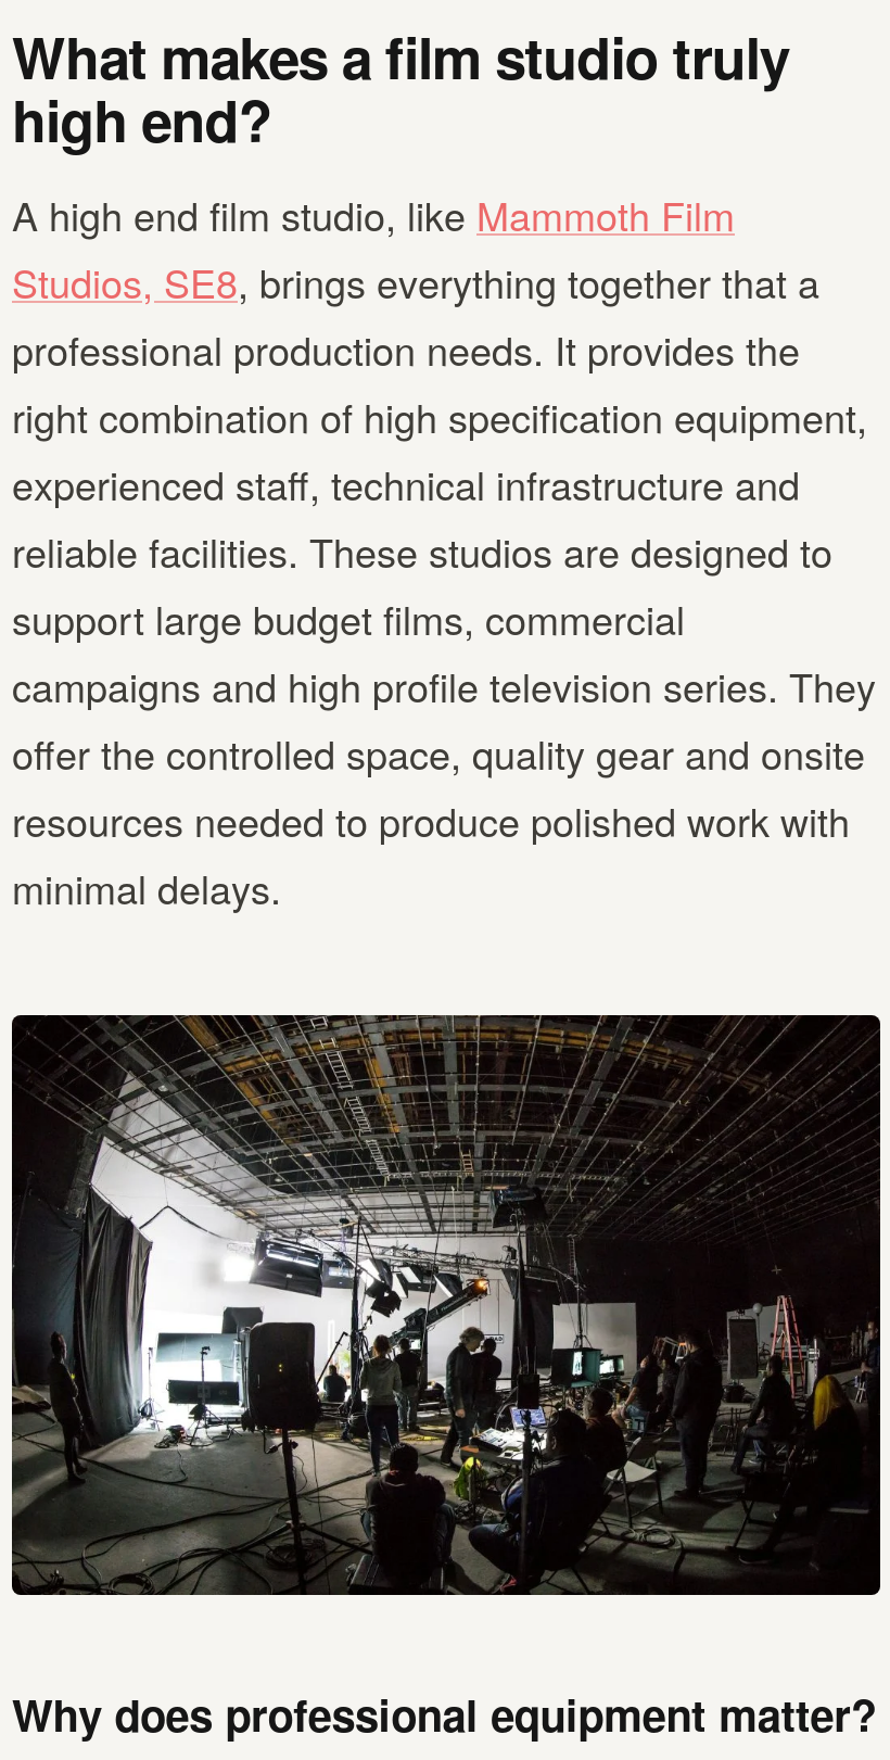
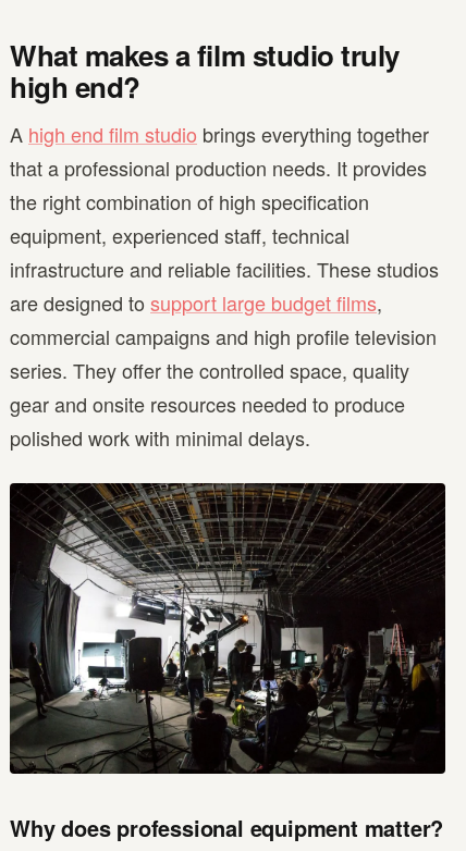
[12,186,876,916] A high end film studio, like Mammoth Film | Studios, SE8, brings everything together that a | professional production needs. It provides the | right combination of high specification equipment, | experienced staff, technical infrastructure and | reliable facilities. These studios are designed to | support large budget films, commercial | campaigns and high profile television series. They | offer the controlled space, quality gear and onsite | resources needed to produce polished work with | minimal delays. -> [10,120,439,452] A high end film studio brings everything together | that a professional production needs. It provides | the right combination of high specification | equipment, experienced staff, technical | infrastructure and reliable facilities. These studios | are designed to support large budget films, | commercial campaigns and high profile television | series. They offer the controlled space, quality | gear and onsite resources needed to produce | polished work with minimal delays.
moved [12,1013,880,1599] -> [10,482,445,775]: [image]

